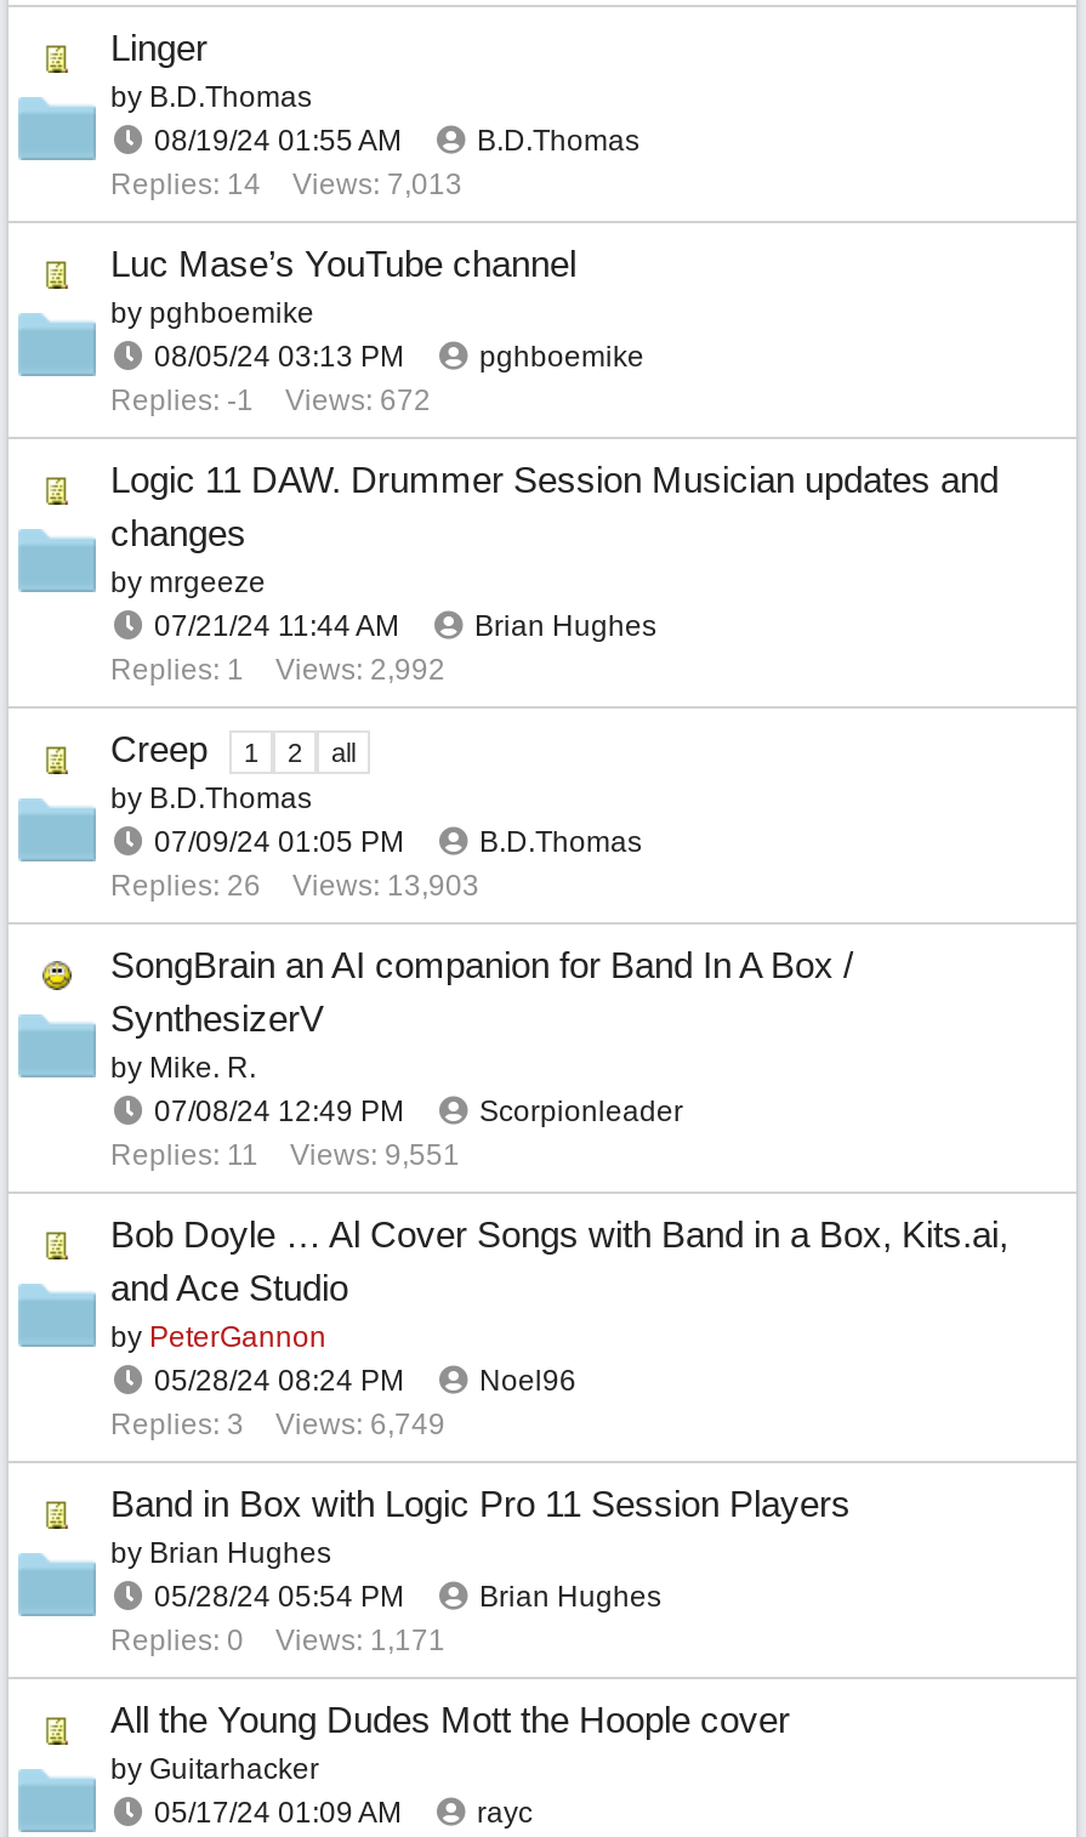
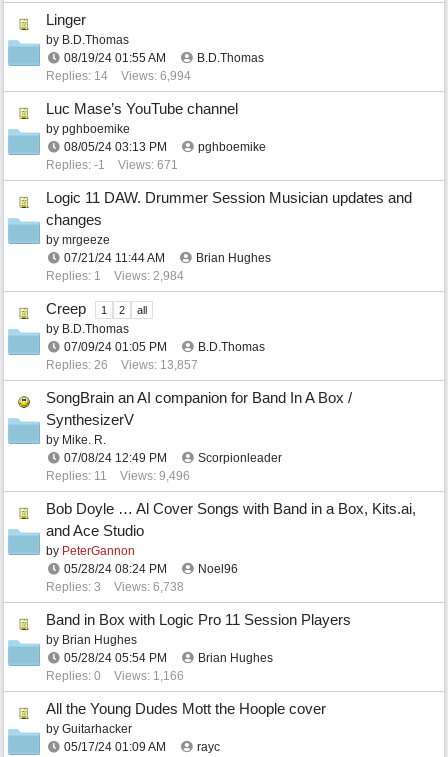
[110,167,462,201] Replies: 14 Views: 7,013 -> [46,69,191,83] Replies: 14 Views: 6,994
[110,383,431,417] Replies: -1 Views: 672 -> [46,158,178,172] Replies: -1 Views: 671
[110,653,445,687] Replies: 1 Views: 2,992 -> [46,269,184,283] Replies: 1 Views: 2,984
[110,869,479,903] Replies: 26 Views: 13,903 -> [46,358,198,372] Replies: 26 Views: 13,857
[110,1138,460,1172] Replies: 11 Views: 9,551 -> [46,469,190,483] Replies: 11 Views: 9,496
[110,1407,445,1441] Replies: 3 Views: 6,749 -> [46,580,184,594] Replies: 3 Views: 6,738
[110,1623,445,1657] Replies: 0 Views: 1,171 -> [46,669,184,683] Replies: 0 Views: 1,166

